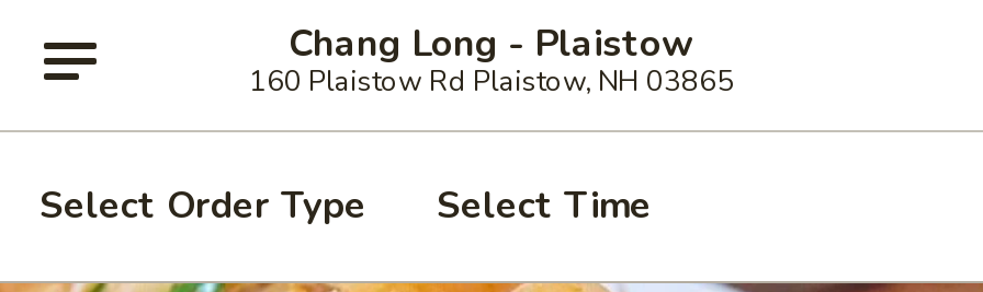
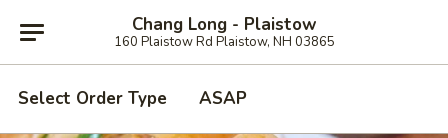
[437,180,652,231] Select Time -> [199,87,247,110] ASAP

